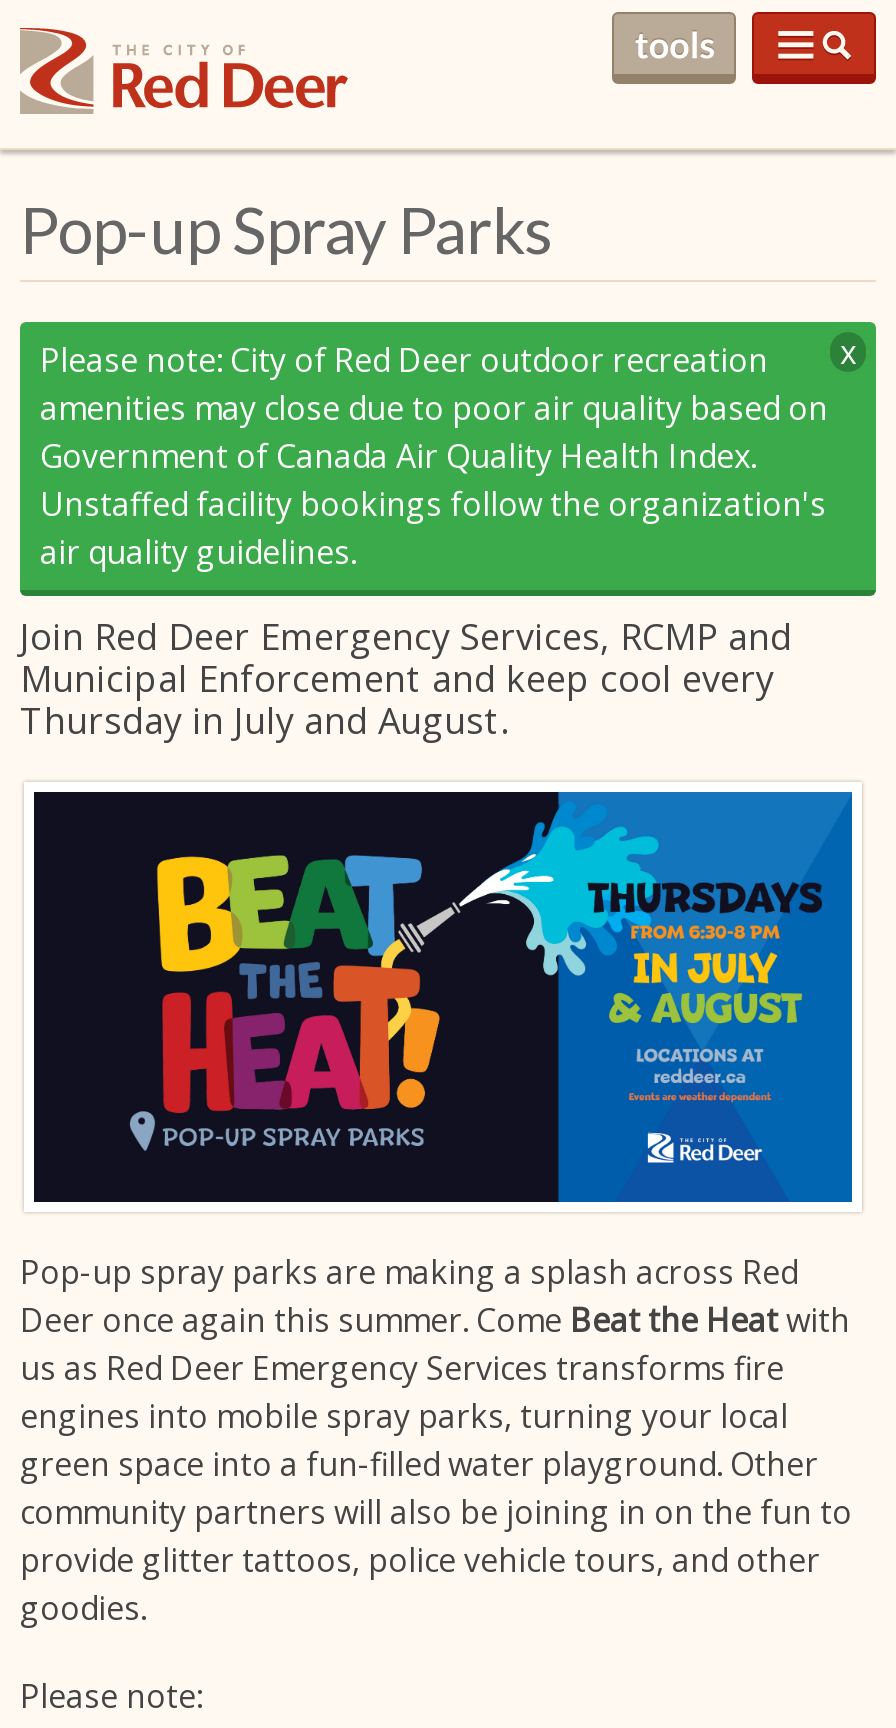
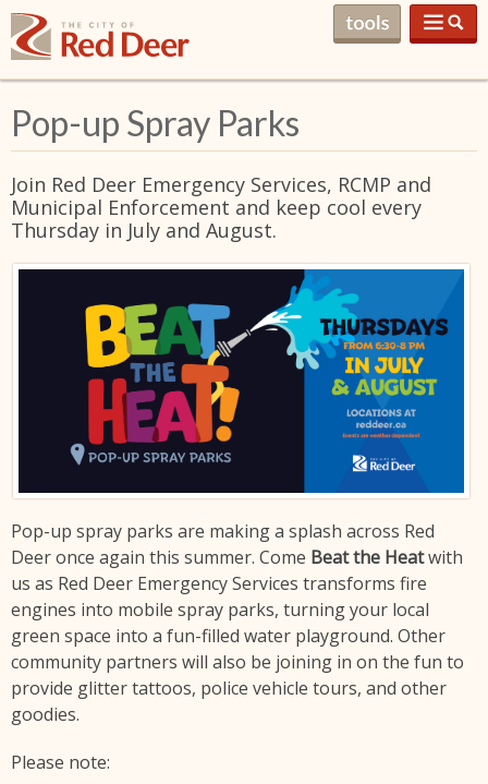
[18,338,878,598] [image] | Please note: City of Red Deer outdoor recreation | amenities may close due to poor air quality based on | Government of Canada Air Quality Health Index. | Unstaffed facility bookings follow the organization's | air quality guidelines. -> none
[840,330,856,374] x -> none

